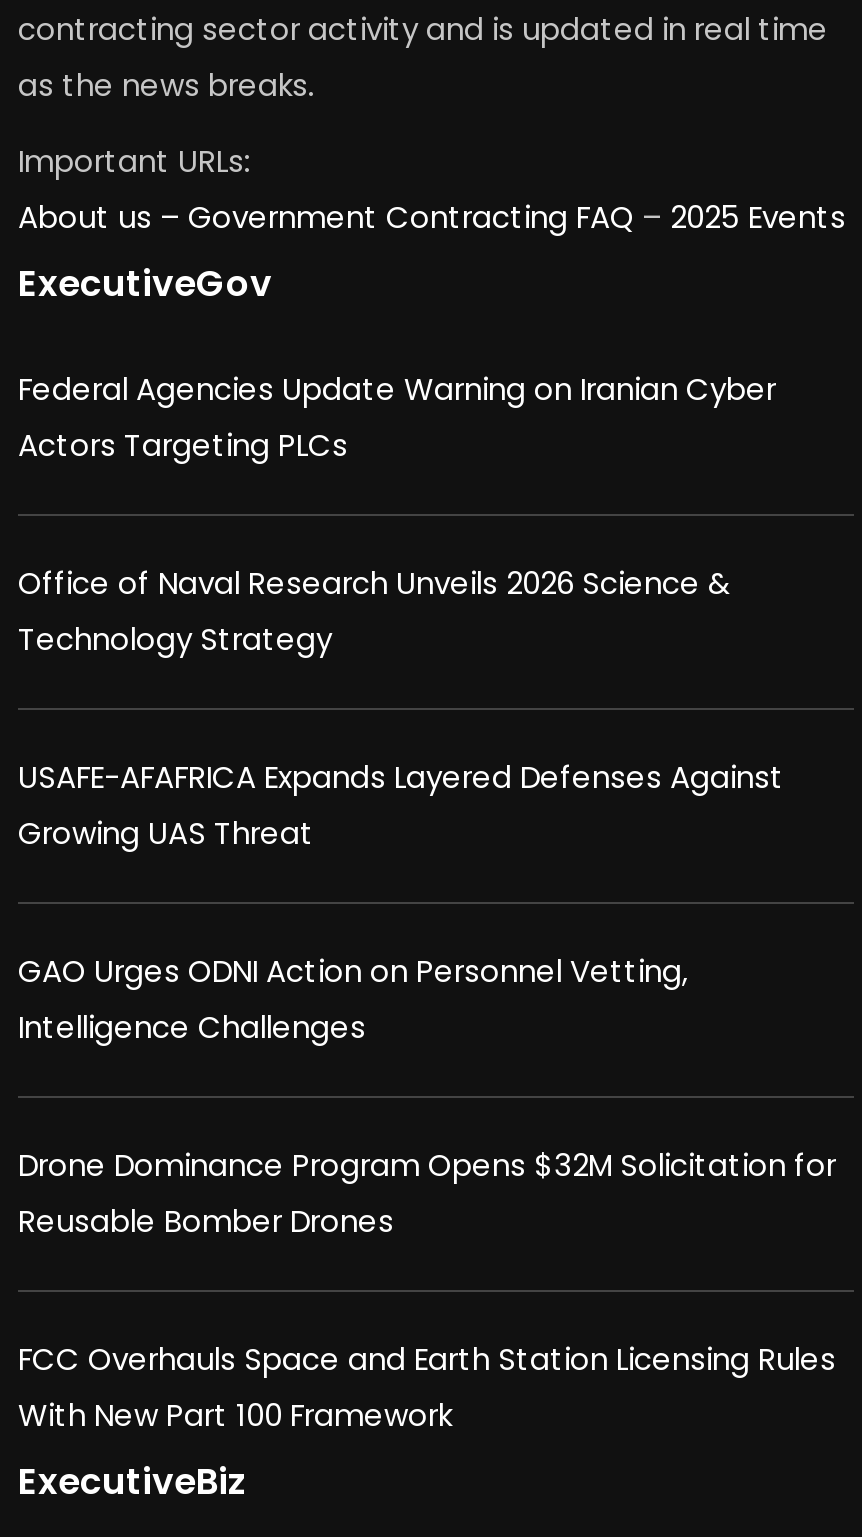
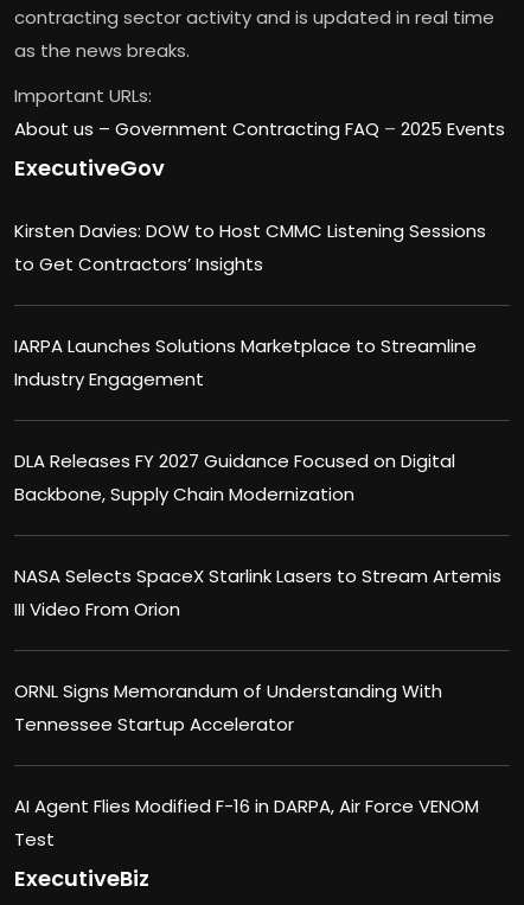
[18,367,776,465] Federal Agencies Update Warning on Iranian Cyber | Actors Targeting PLCs -> [14,218,486,276] Kirsten Davies: DOW to Host CMMC Listening Sessions | to Get Contractors’ Insights
[18,561,730,659] Office of Naval Research Unveils 2026 Science & | Technology Strategy -> [14,333,477,391] IARPA Launches Solutions Marketplace to Streamline | Industry Engagement
[18,755,784,853] USAFE-AFAFRICA Expands Layered Defenses Against | Growing UAS Threat -> [14,448,455,506] DLA Releases FY 2027 Guidance Focused on Digital | Backbone, Supply Chain Modernization
[18,949,688,1047] GAO Urges ODNI Action on Personnel Vetting, | Intelligence Challenges -> [14,563,501,621] NASA Selects SpaceX Starlink Lasers to Stream Artemis | III Video From Orion
[18,1143,836,1241] Drone Dominance Program Opens $32M Solicitation for | Reusable Bomber Drones -> [14,678,442,736] ORNL Signs Memorandum of Understanding With | Tennessee Startup Accelerator
[18,1337,836,1435] FCC Overhauls Space and Earth Station Licensing Rules | With New Part 100 Framework -> [14,793,479,851] AI Agent Flies Modified F-16 in DARPA, Air Force VENOM | Test

